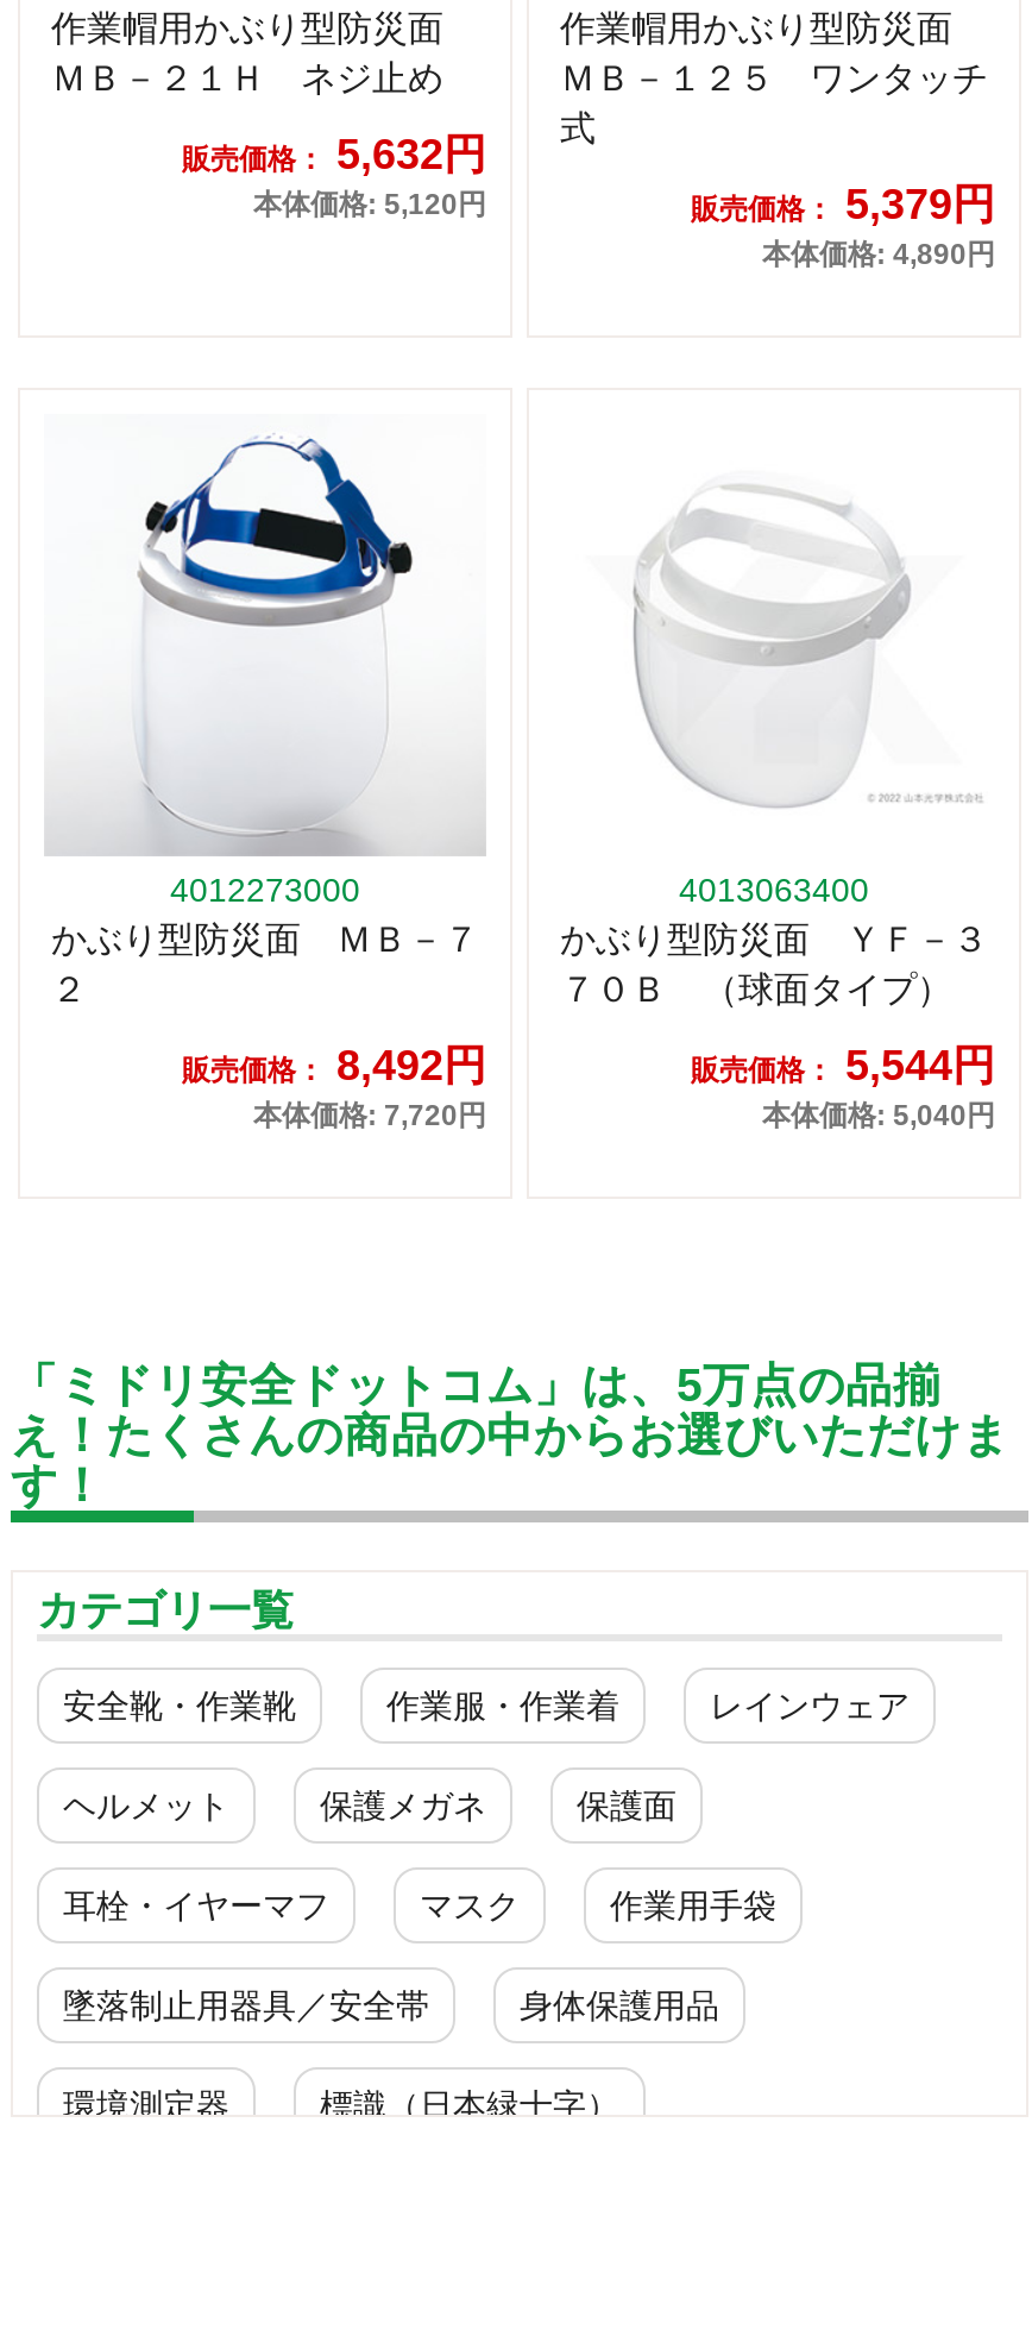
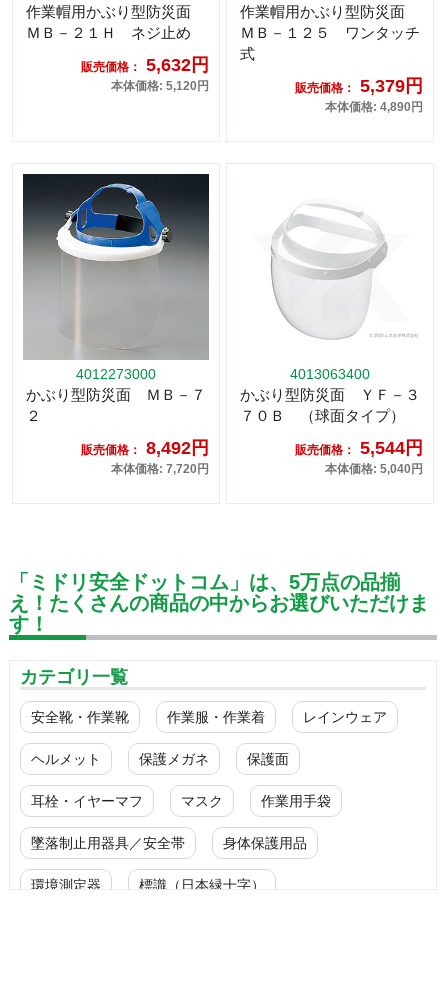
[44,414,486,854] [image] -> [22,173,210,360] [image]

